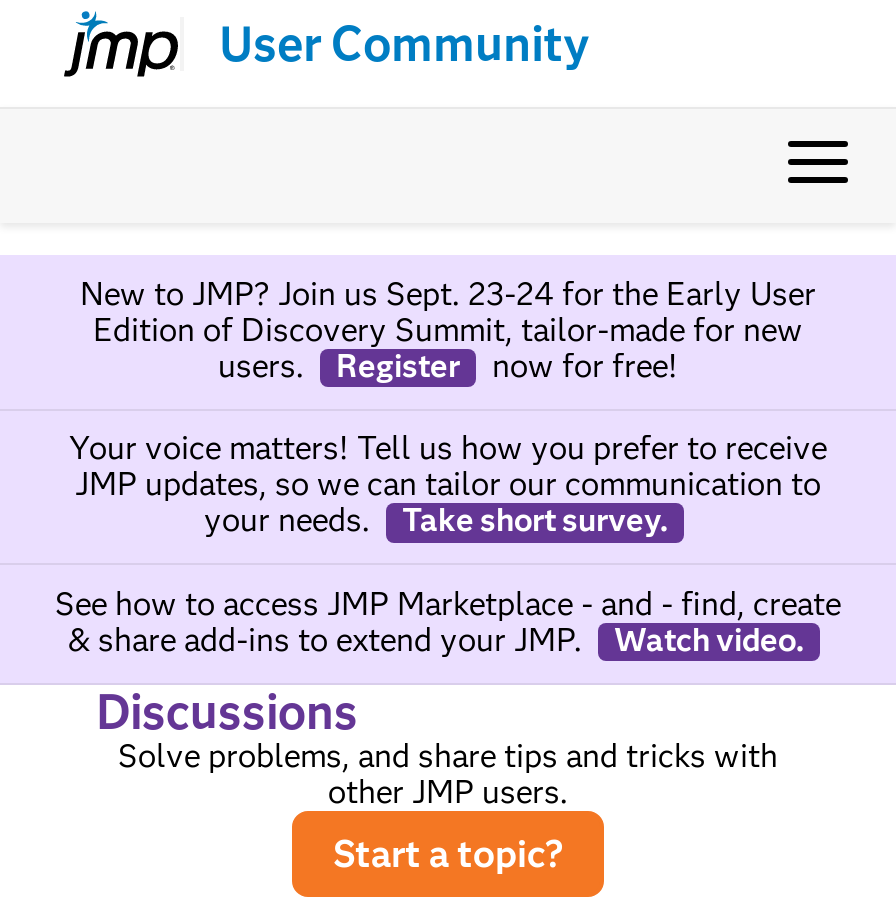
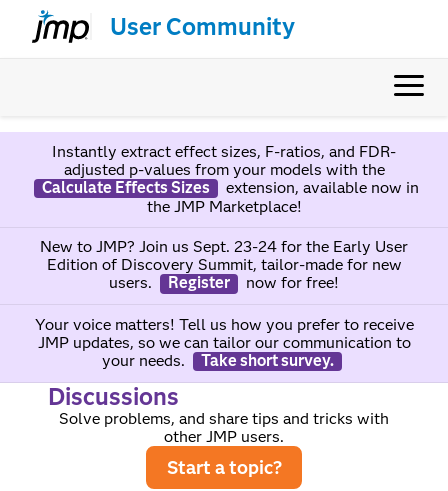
none -> [41,142,418,216] Instantly extract effect sizes, F-ratios, and FDR- | adjusted p-values from your models with the | Calculate Effects Sizes | extension, available now in | the JMP Marketplace!
moved [69,275,827,539] -> [34,237,413,370]: New to JMP? Join us Sept. 23-24 for the Early User | Edition of Discovery Summit, tailor-made for new | users. | ... | your needs. | Take short survey.
[55,584,841,658] See how to access JMP Marketplace - and - find, create | & share add-ins to extend your JMP. | Watch video. -> none

